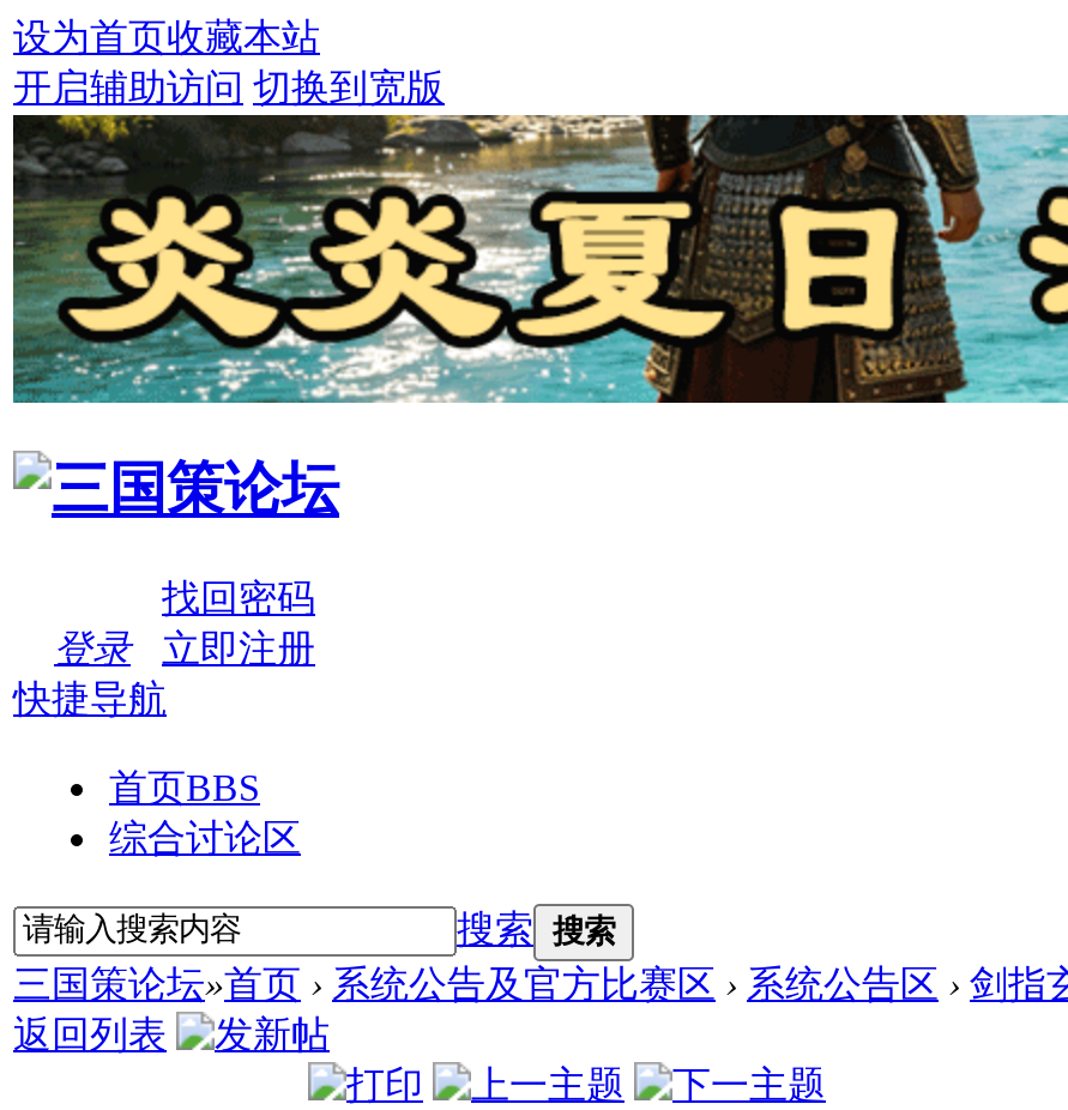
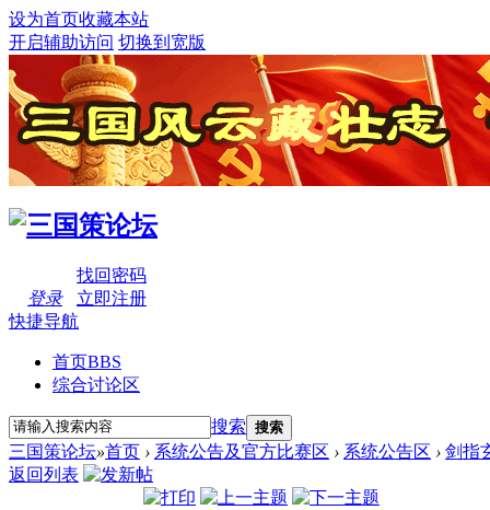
[11,113,1061,405] [image] -> [8,54,487,187] [image]

